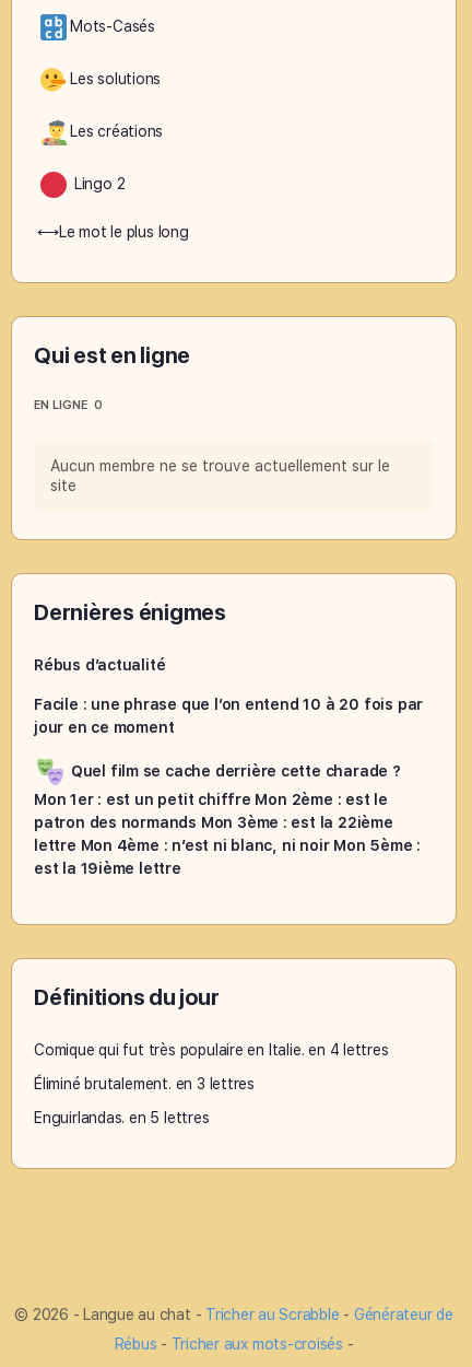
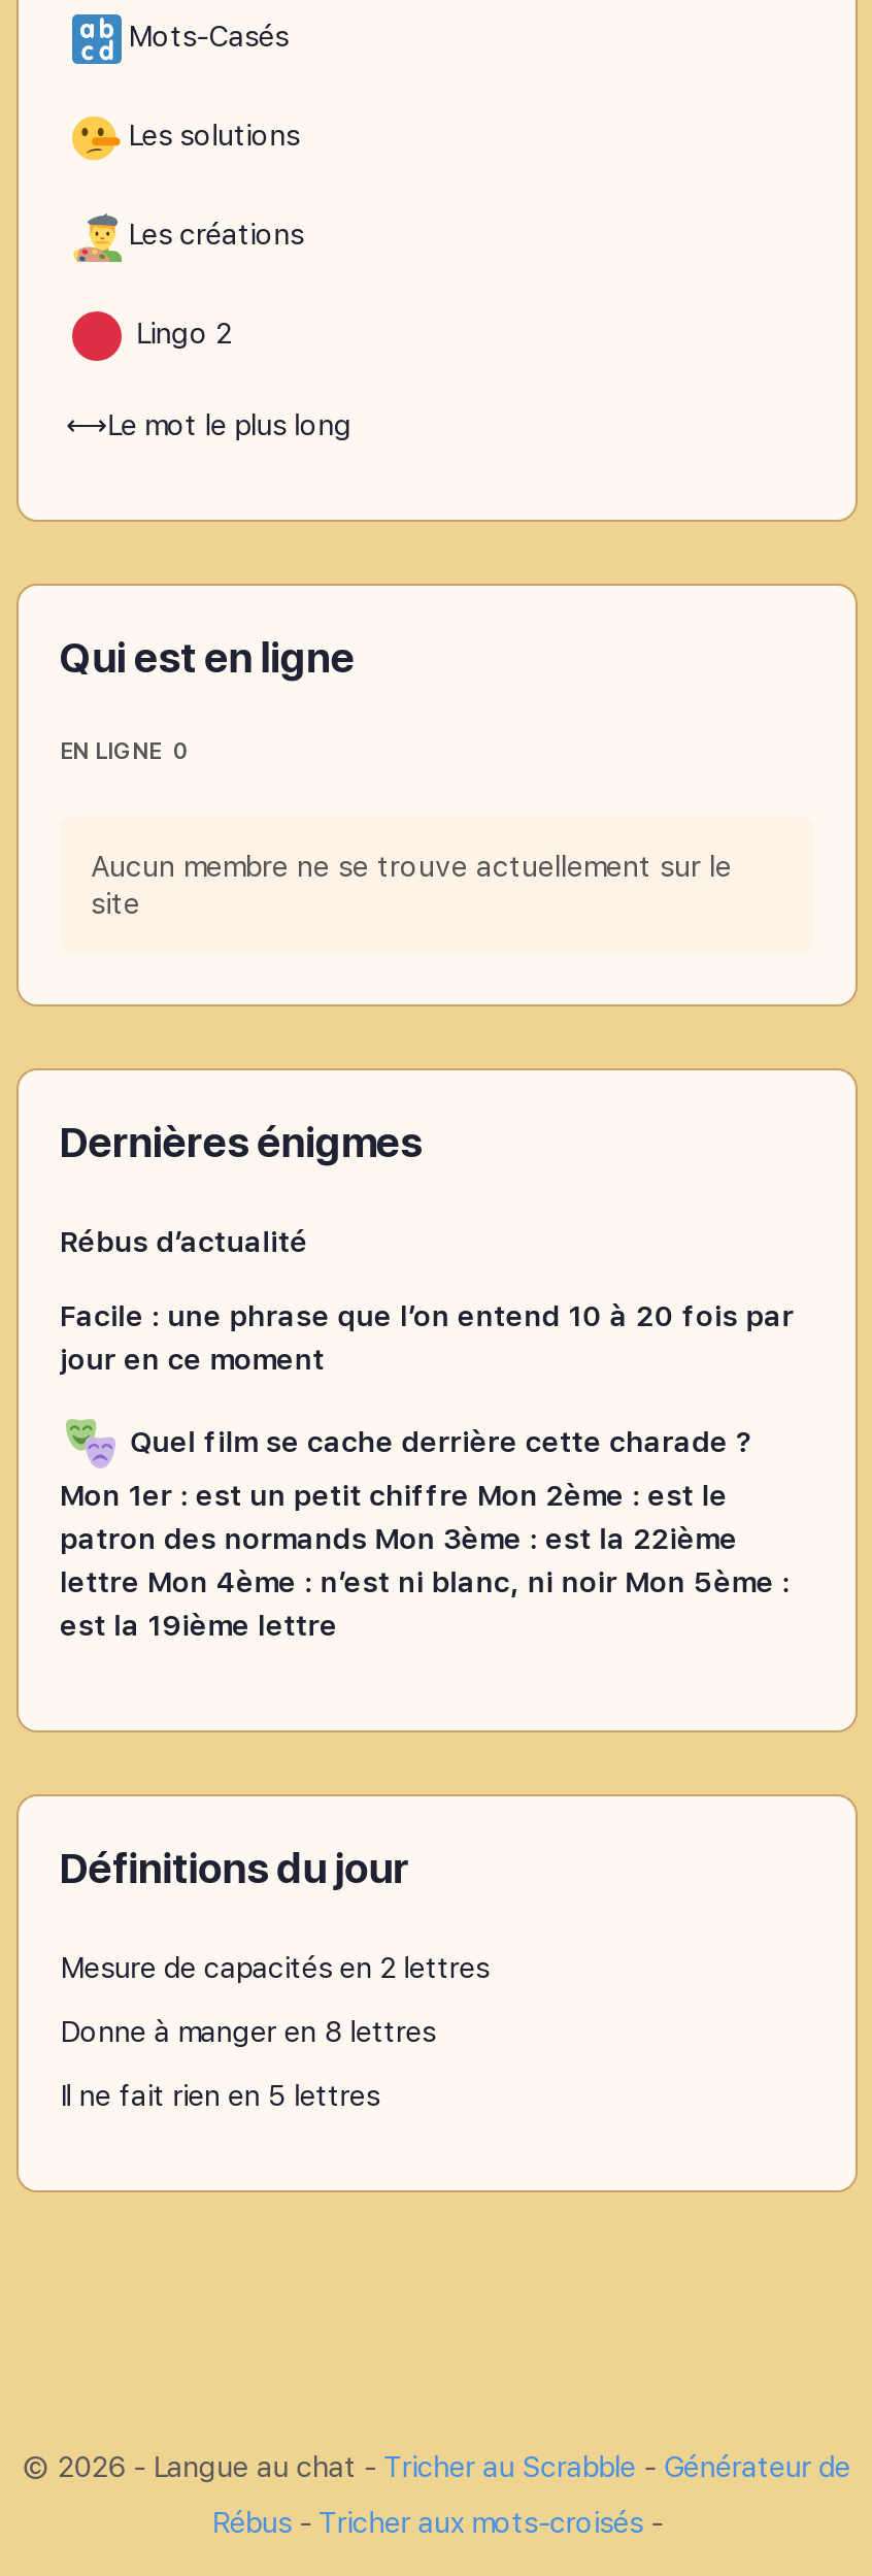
[34,1041,389,1059] Comique qui fut très populaire en Italie. en 4 lettres -> [60,1951,489,1984] Mesure de capacités en 2 lettres
[34,1075,255,1093] Éliminé brutalement. en 3 lettres -> [60,2015,436,2048] Donne à manger en 8 lettres
[34,1109,209,1126] Enguirlandas. en 5 lettres -> [60,2079,380,2112] Il ne fait rien en 5 lettres

